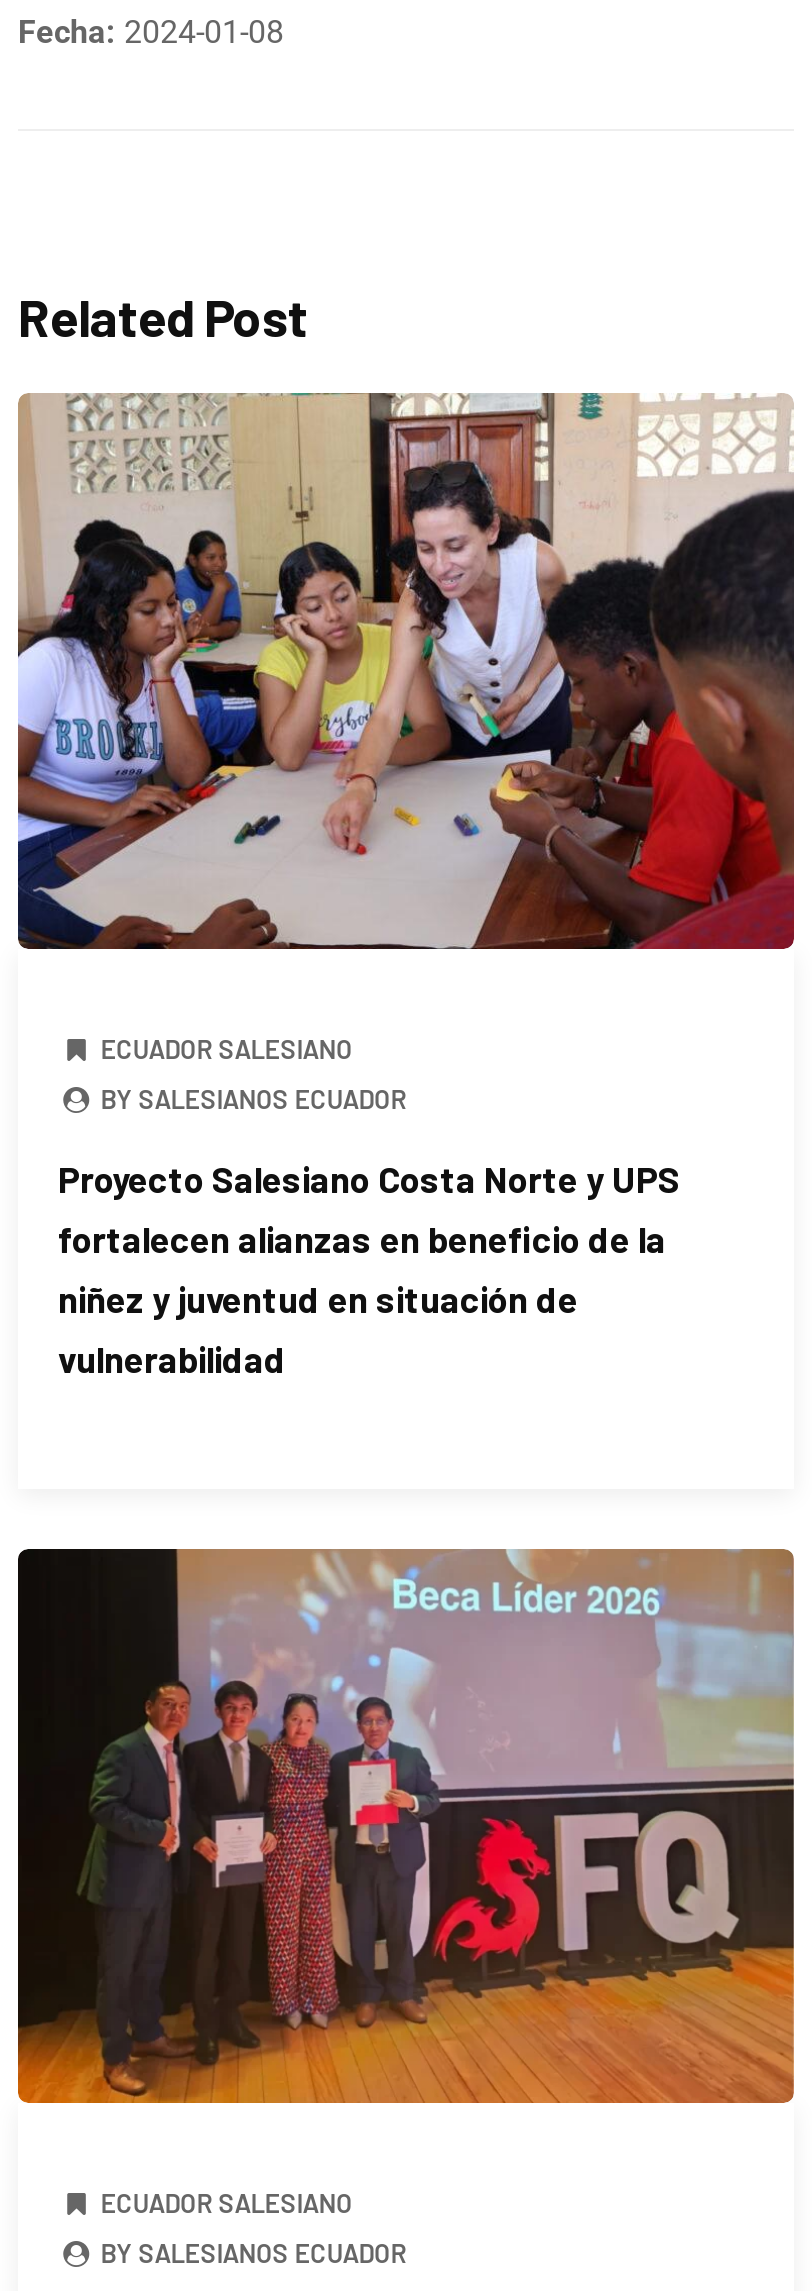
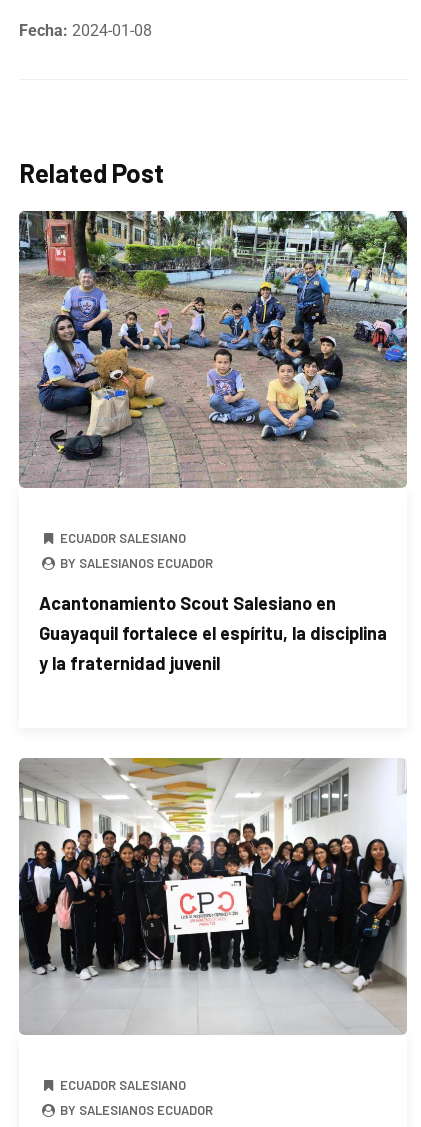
[16,391,796,951] [image] -> [18,210,408,488] [image]
[58,1157,680,1381] Proyecto Salesiano Costa Norte y UPS | fortalecen alianzas en beneficio de la | niñez y juventud en situación de | vulnerabilidad -> [39,592,387,674] Acantonamiento Scout Salesiano en | Guayaquil fortalece el espíritu, la disciplina | y la fraternidad juvenil
[16,1547,796,2105] [image] -> [18,758,407,1035] [image]

